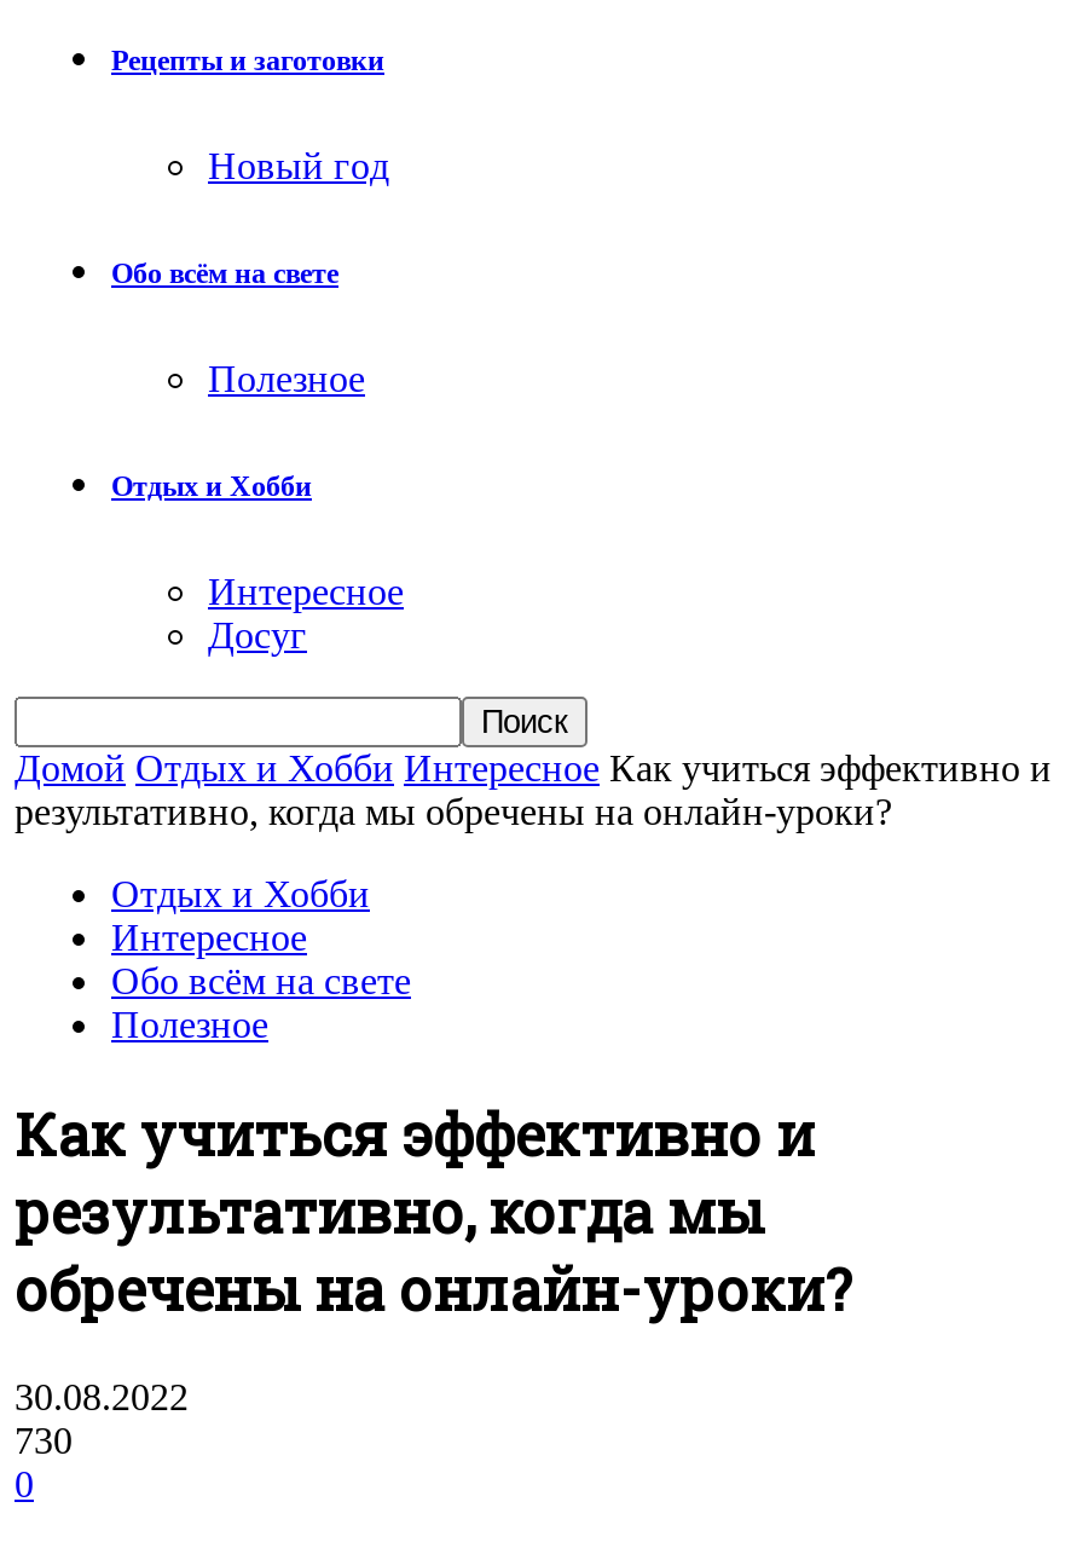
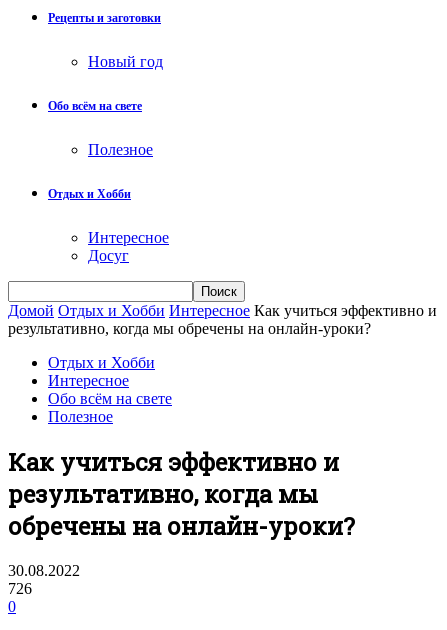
[15,1419,73,1460] 730 -> [8,580,32,597] 726

